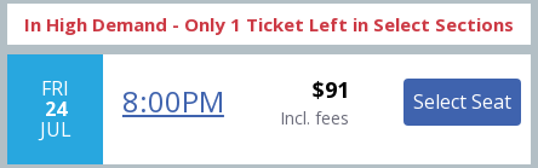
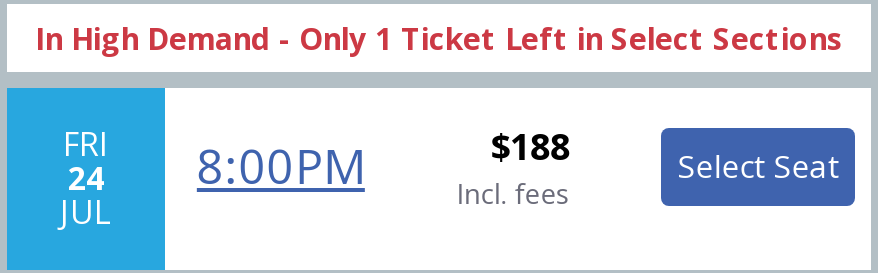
[312,75,348,104] $91 -> [490,122,570,170] $188

